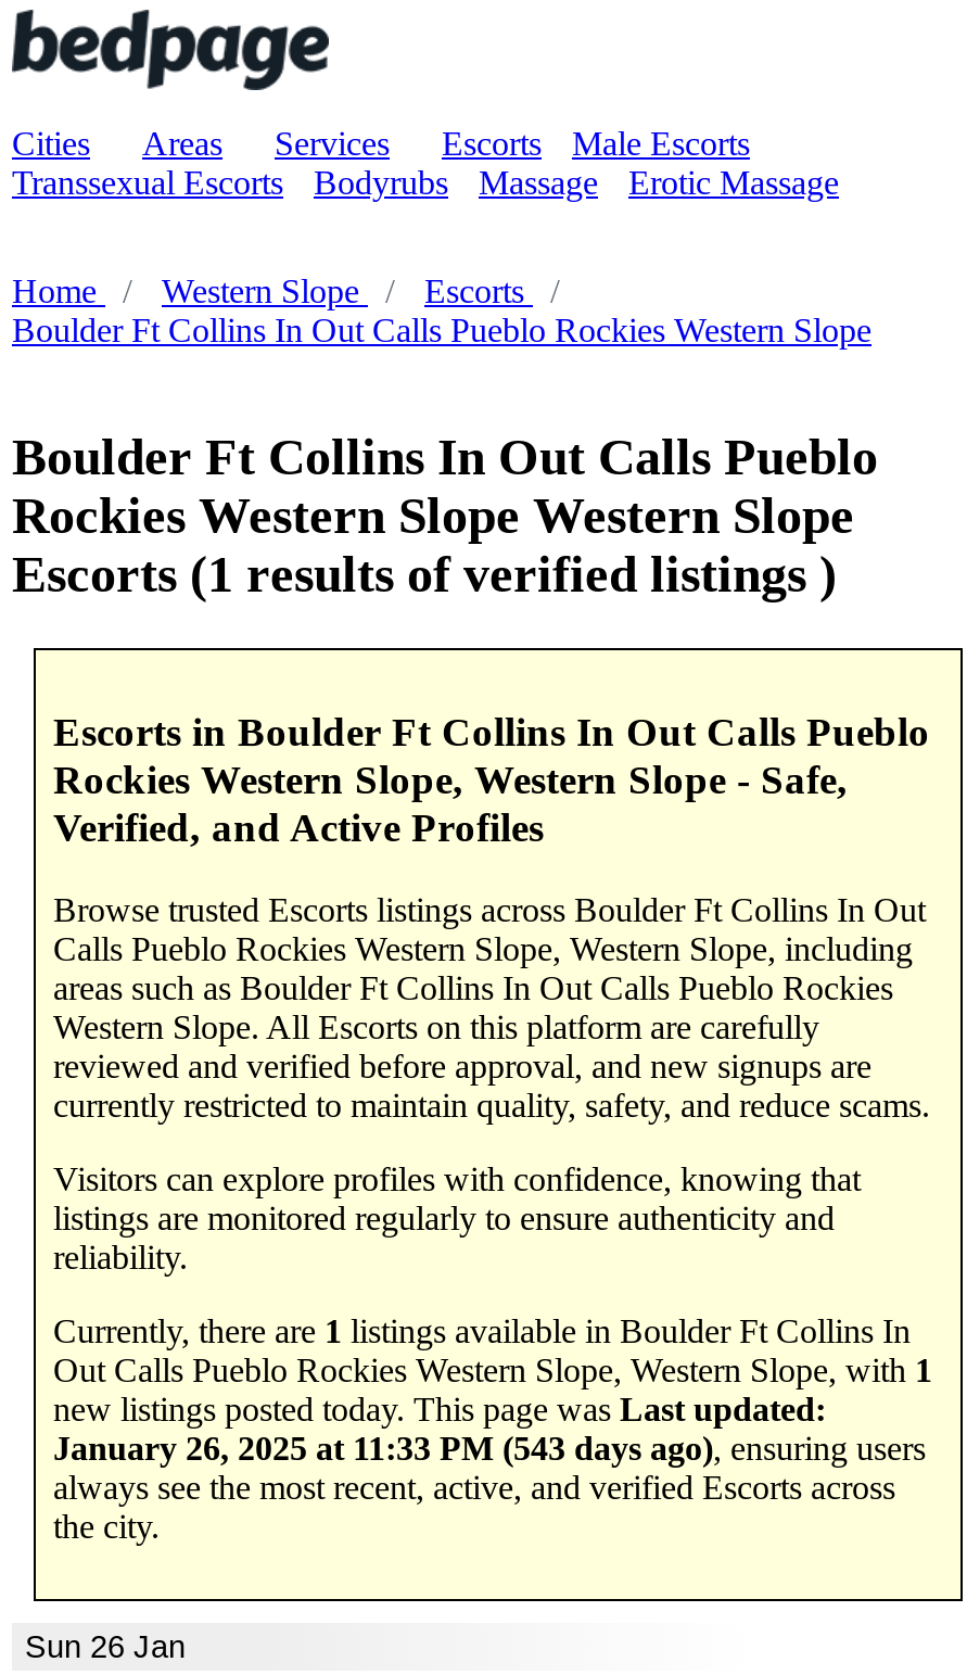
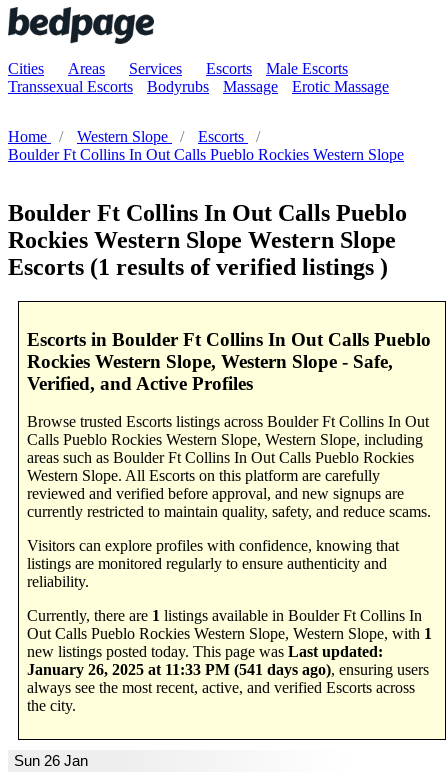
[53,1430,926,1467] January 26, 2025 at 11:33 PM (543 days ago), ensuring users -> [27,661,429,678] January 26, 2025 at 11:33 PM (541 days ago), ensuring users

